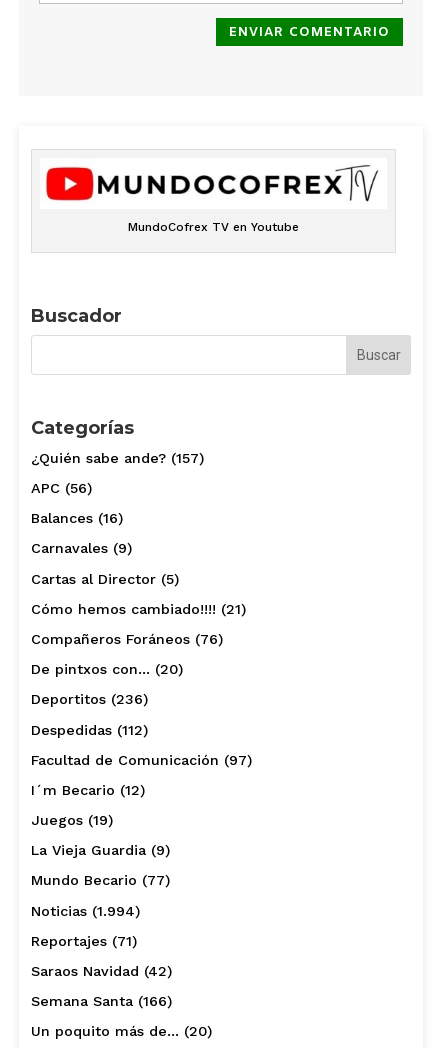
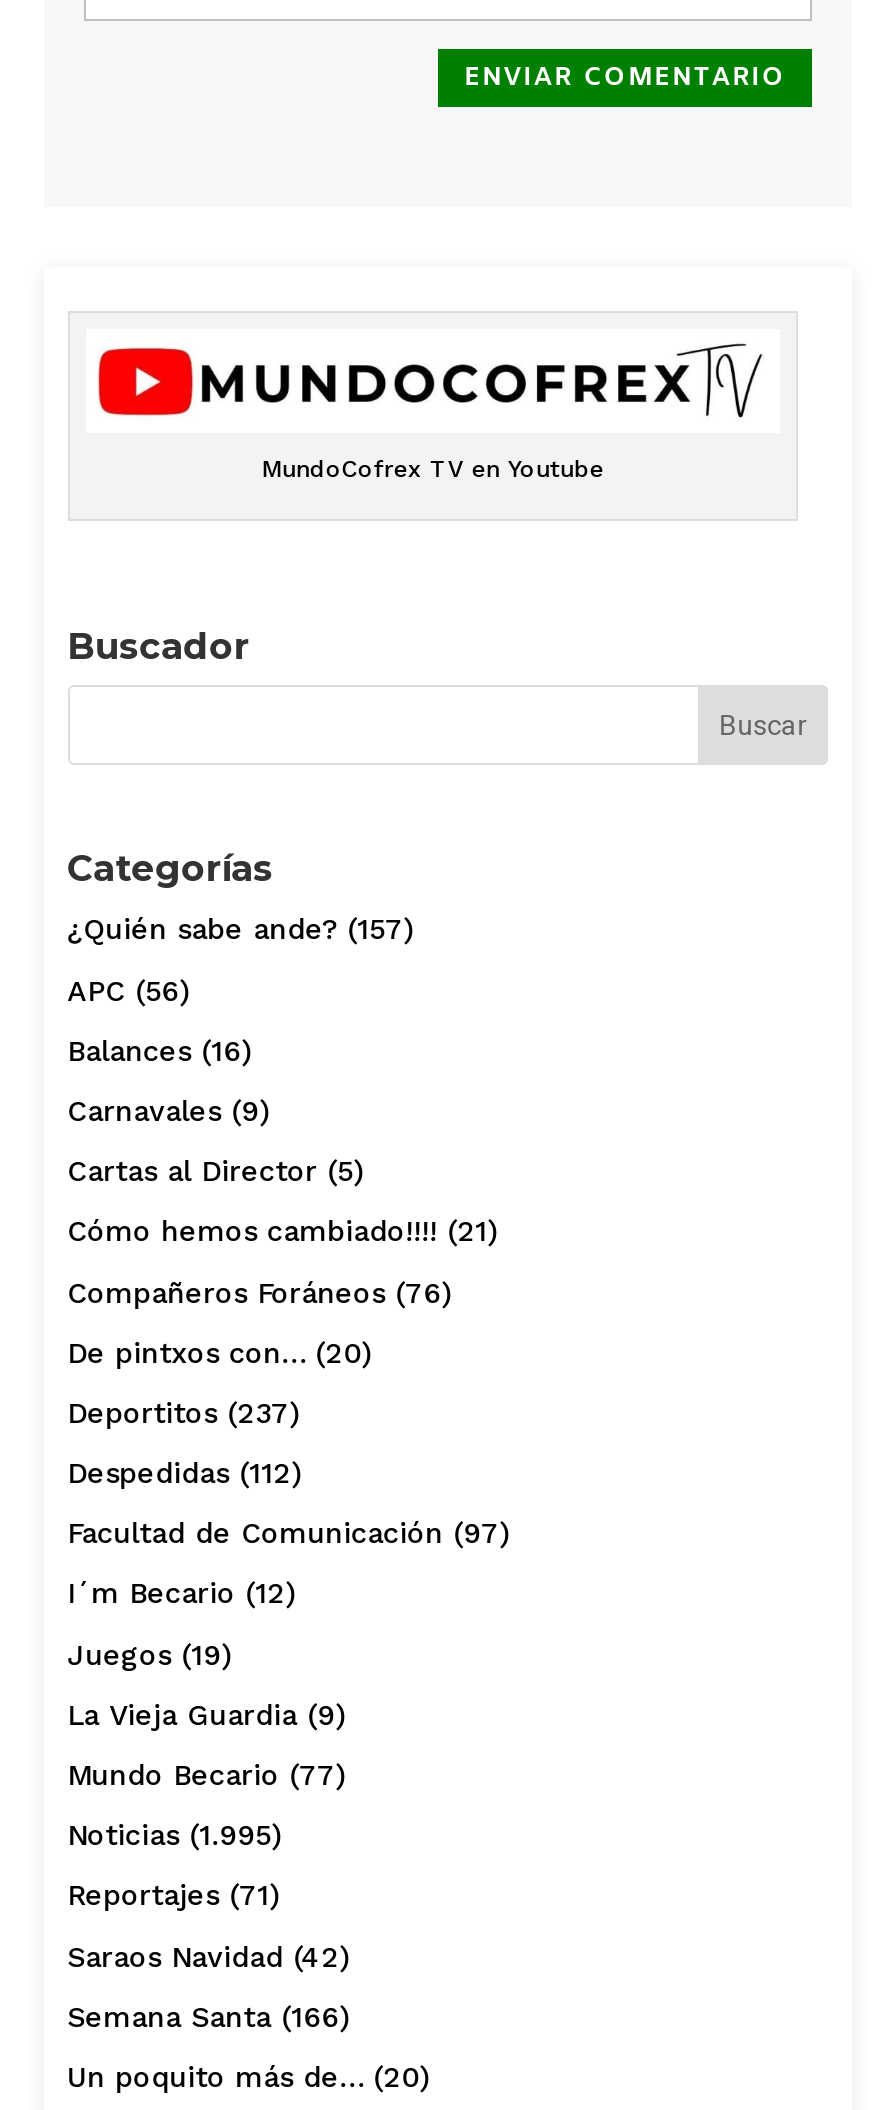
[31,691,148,707] Deportitos (236) -> [67,1397,299,1429] Deportitos (237)
[31,903,140,919] Noticias (1.994) -> [67,1819,281,1851] Noticias (1.995)

